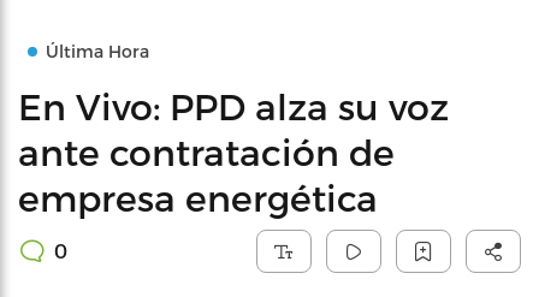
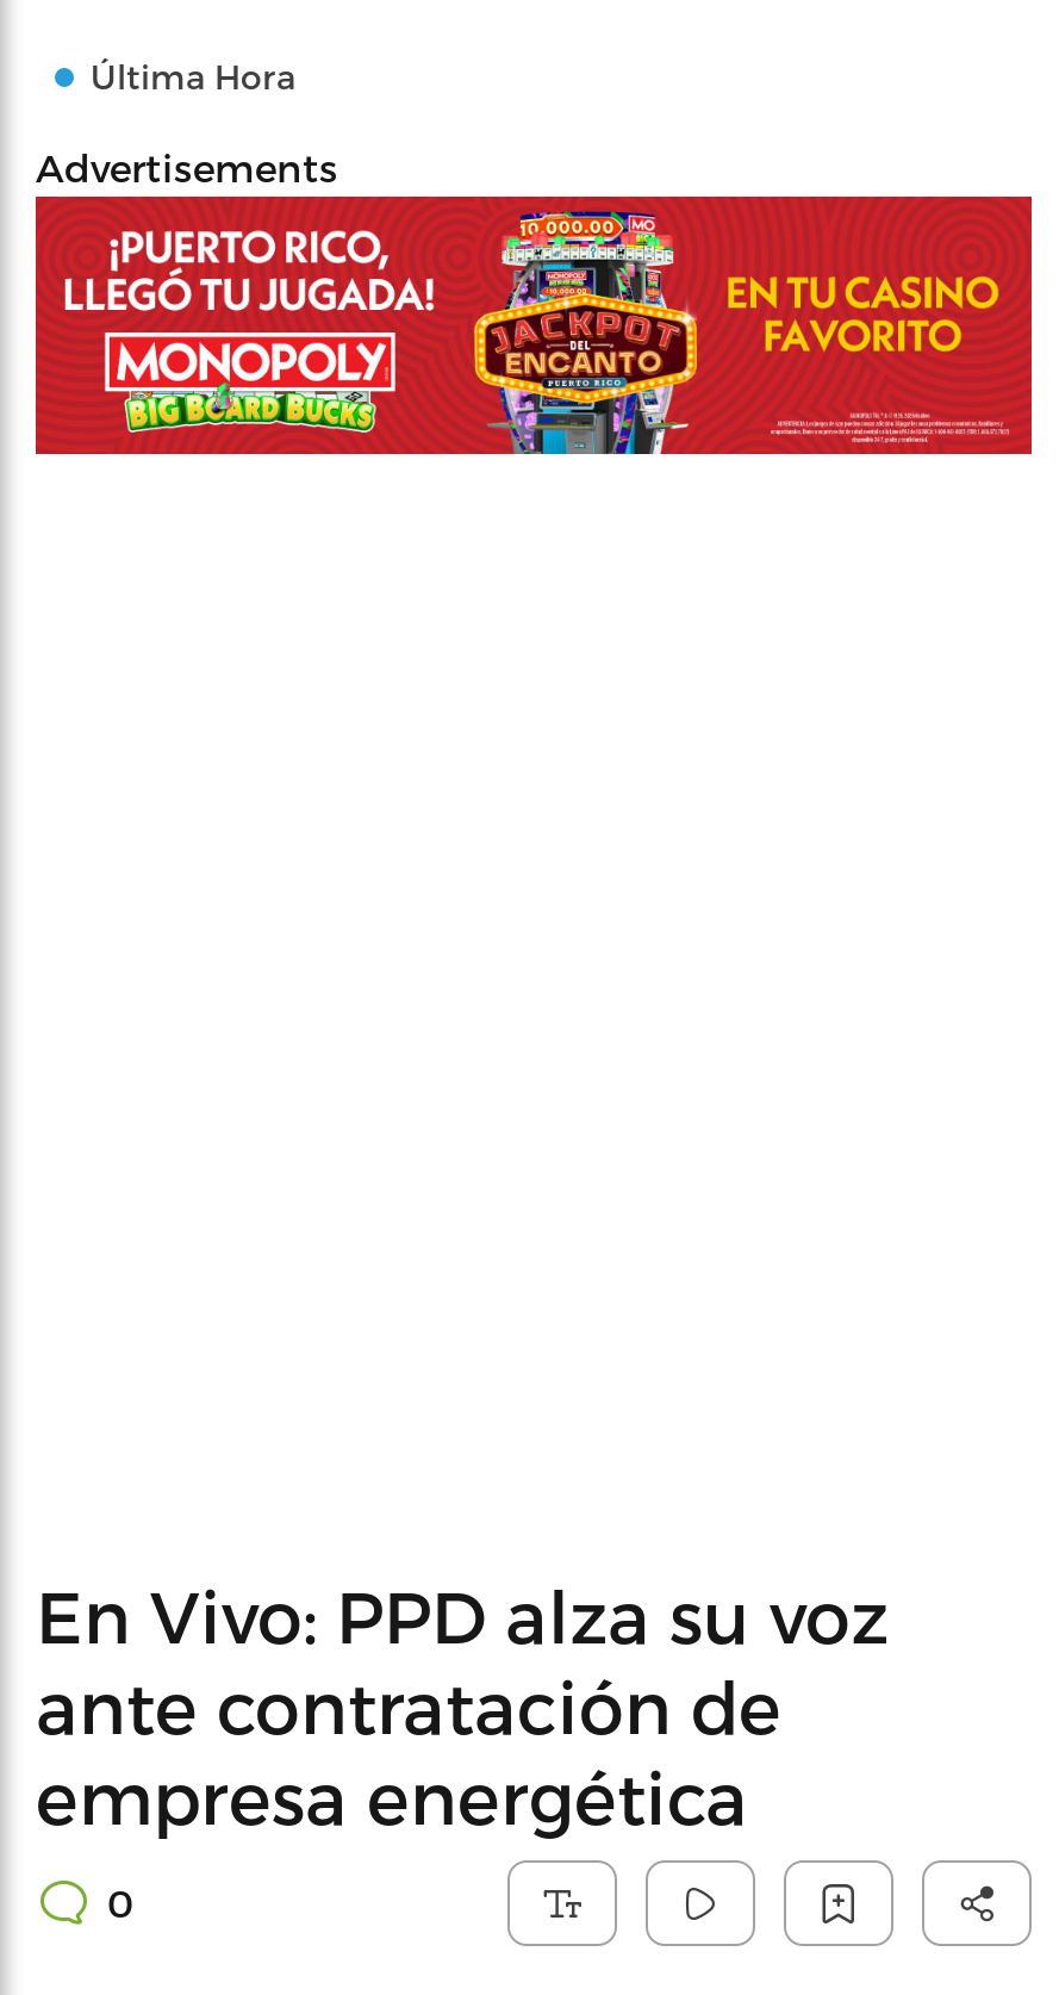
none -> [33,194,1034,456] [image]
none -> [36,144,338,189] Advertisements

